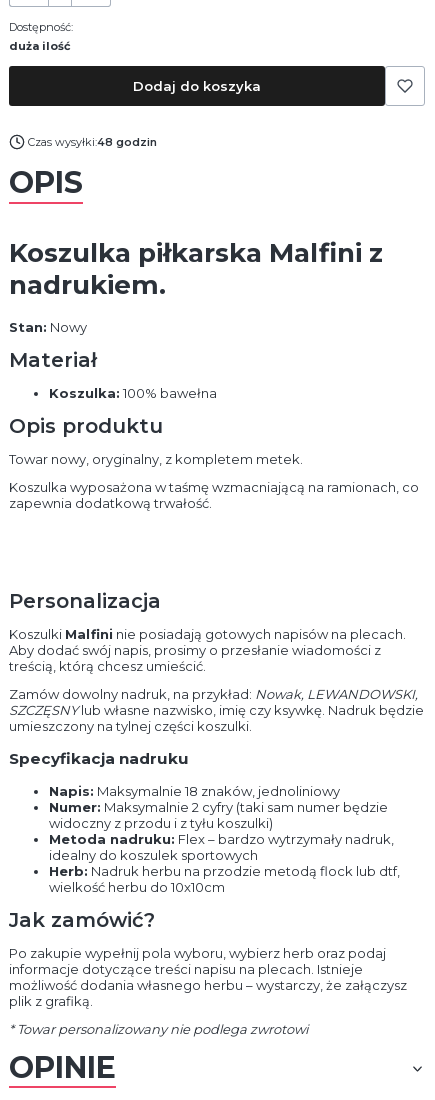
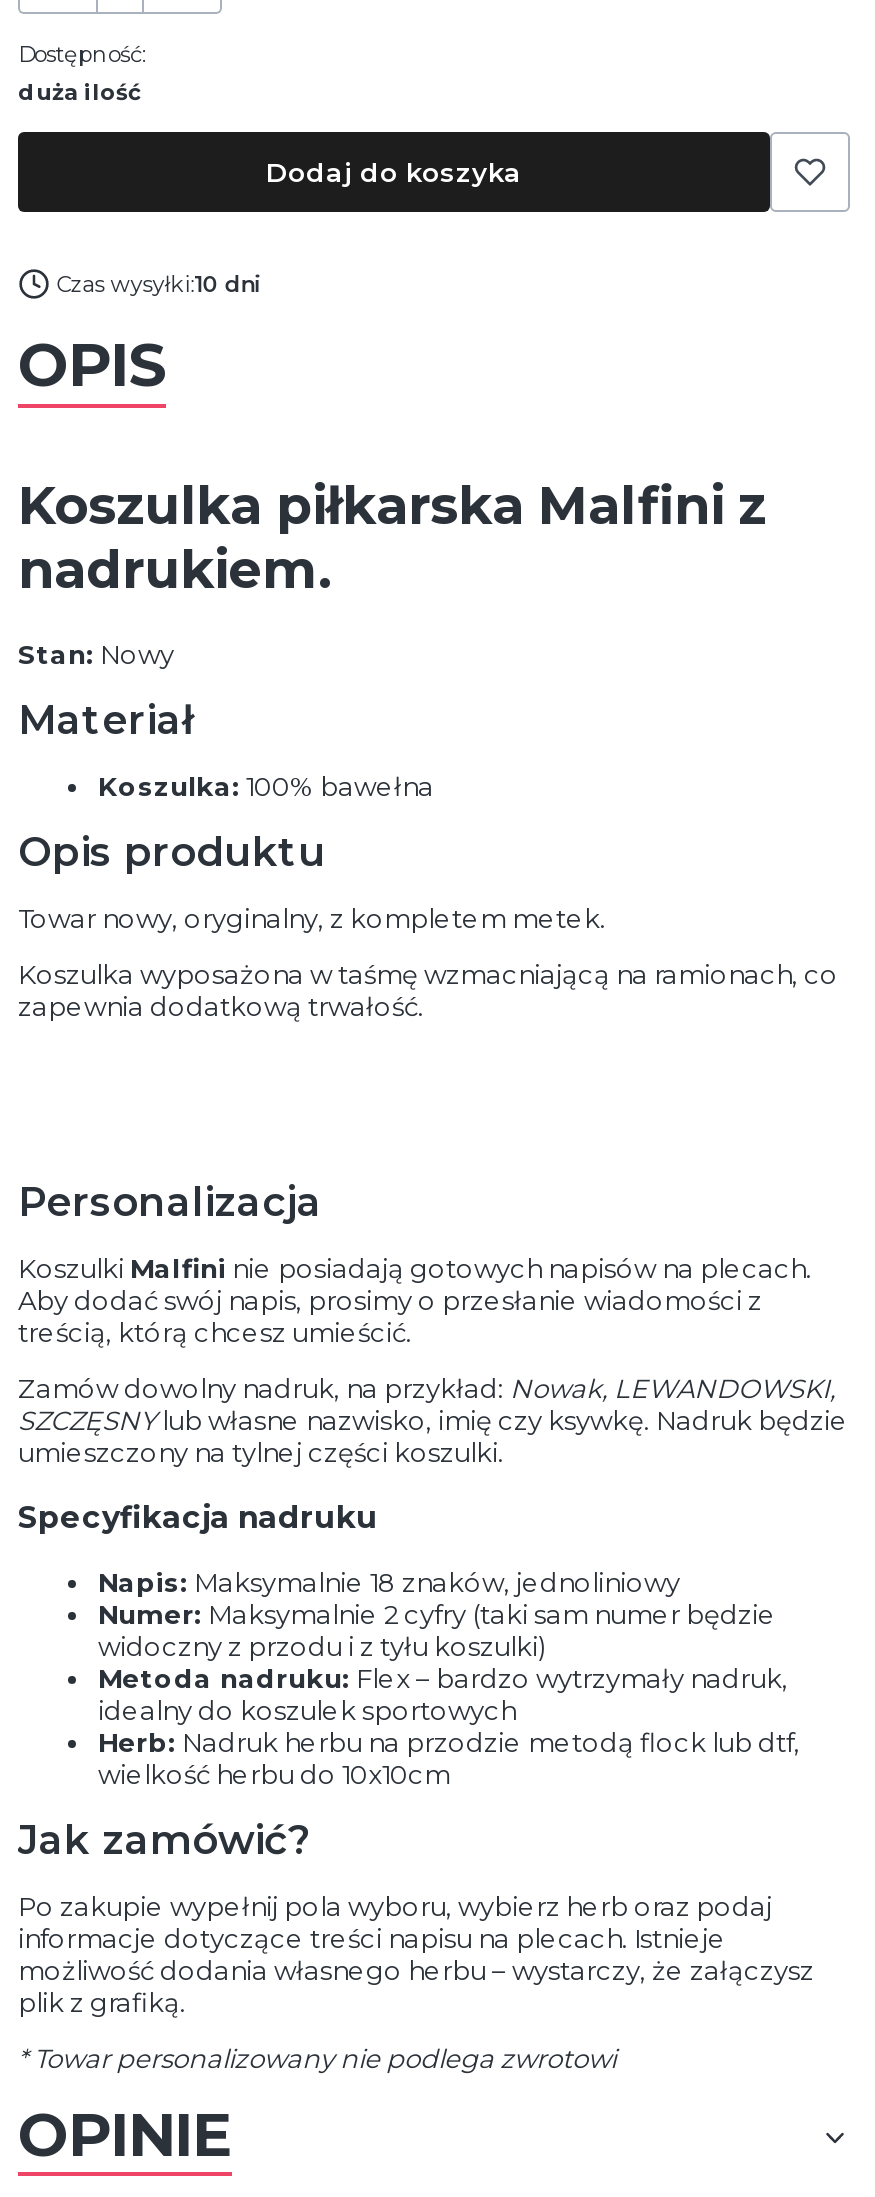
[28,135,157,149] Czas wysyłki:48 godzin -> [56,270,260,298] Czas wysyłki:10 dni

